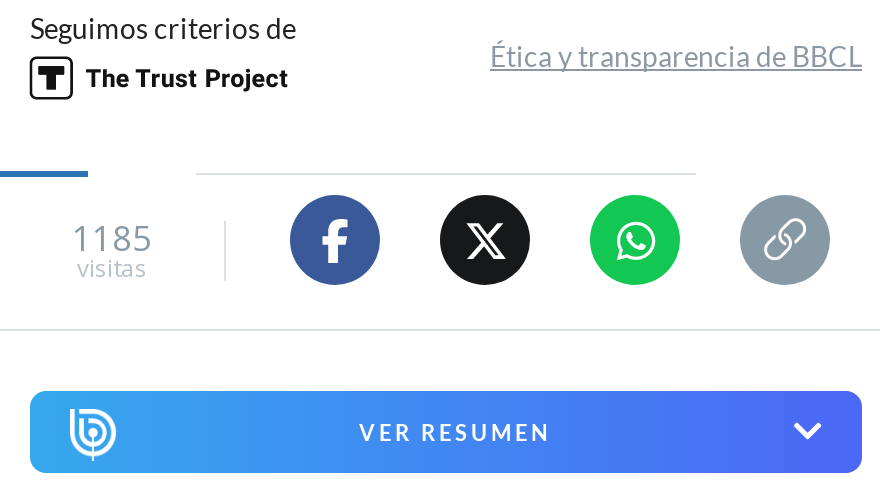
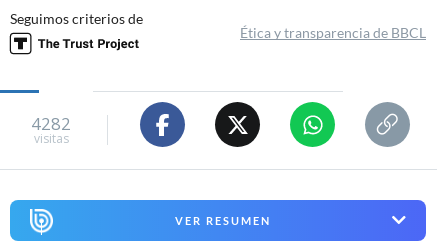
[72,214,152,260] 1185 -> [31,112,71,135] 4282

